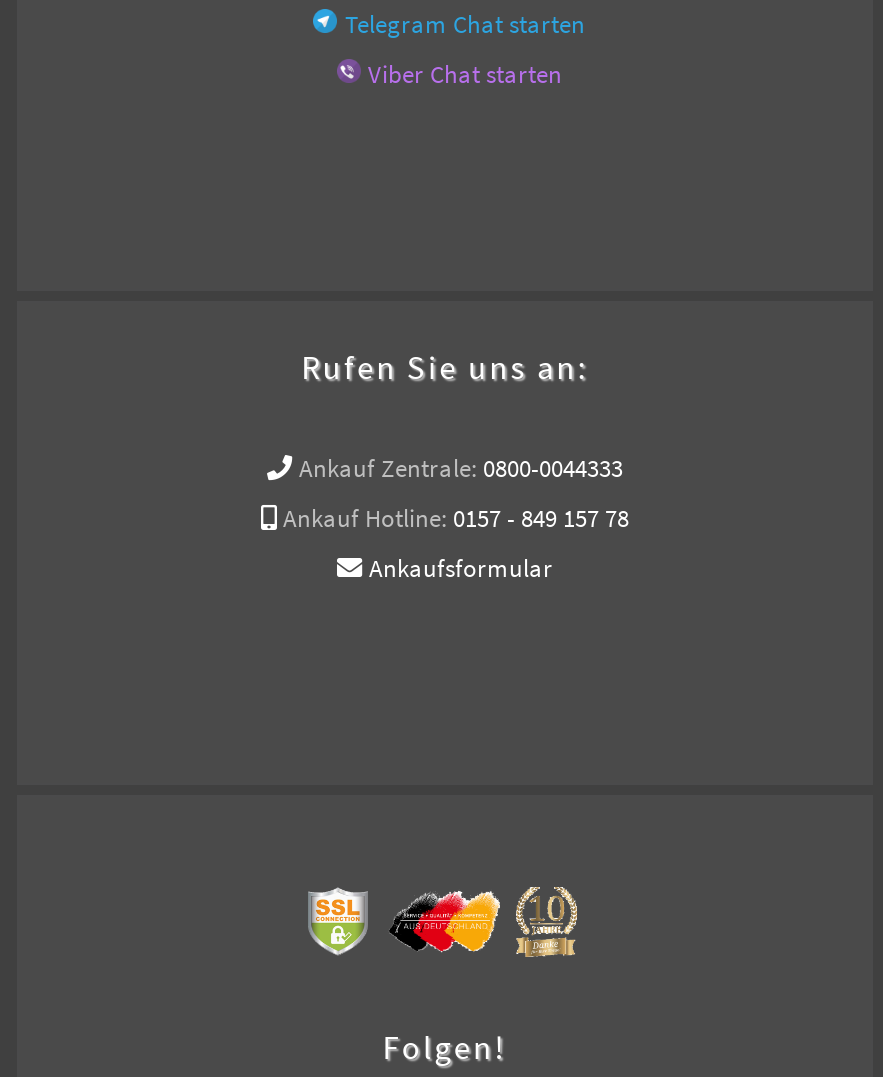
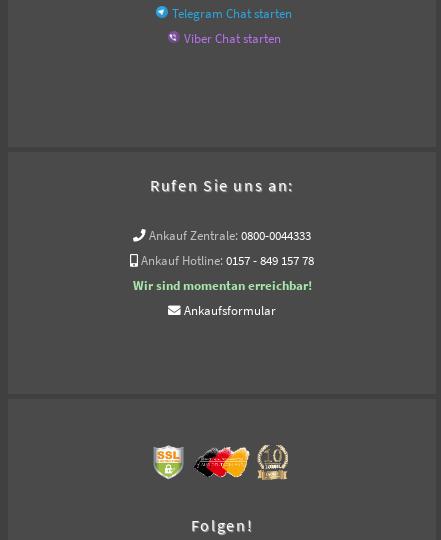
none -> [132,278,311,293] Wir sind momentan erreichbar!
moved [369,553,553,583] -> [184,303,276,318]: Ankaufsformular

